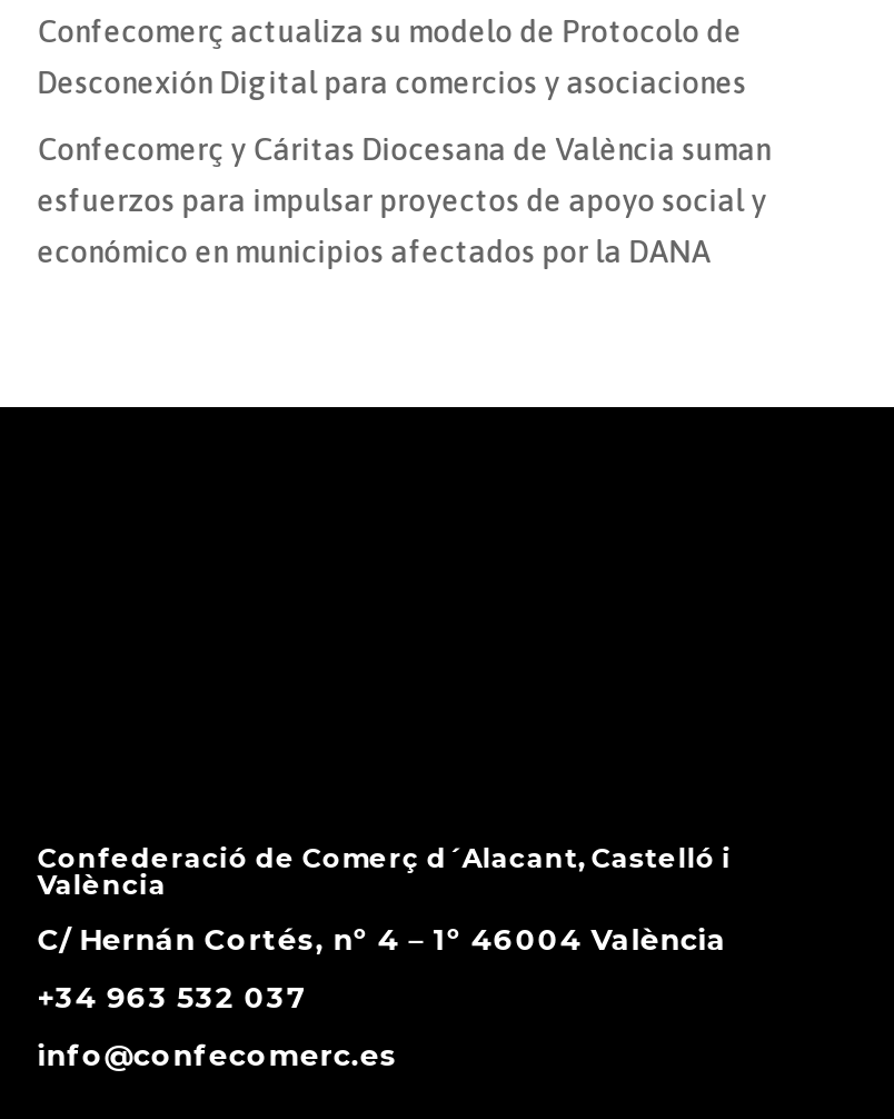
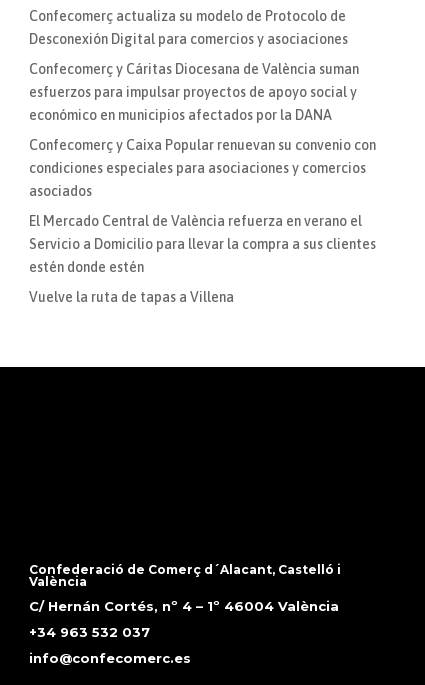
none -> [29,137,376,305] Confecomerç y Caixa Popular renuevan su convenio con | condiciones especiales para asociaciones y comercios | asociados | El Mercado Central de València refuerza en verano el | Servicio a Domicilio para llevar la compra a sus clientes | estén donde estén | Vuelve la ruta de tapas a Villena

